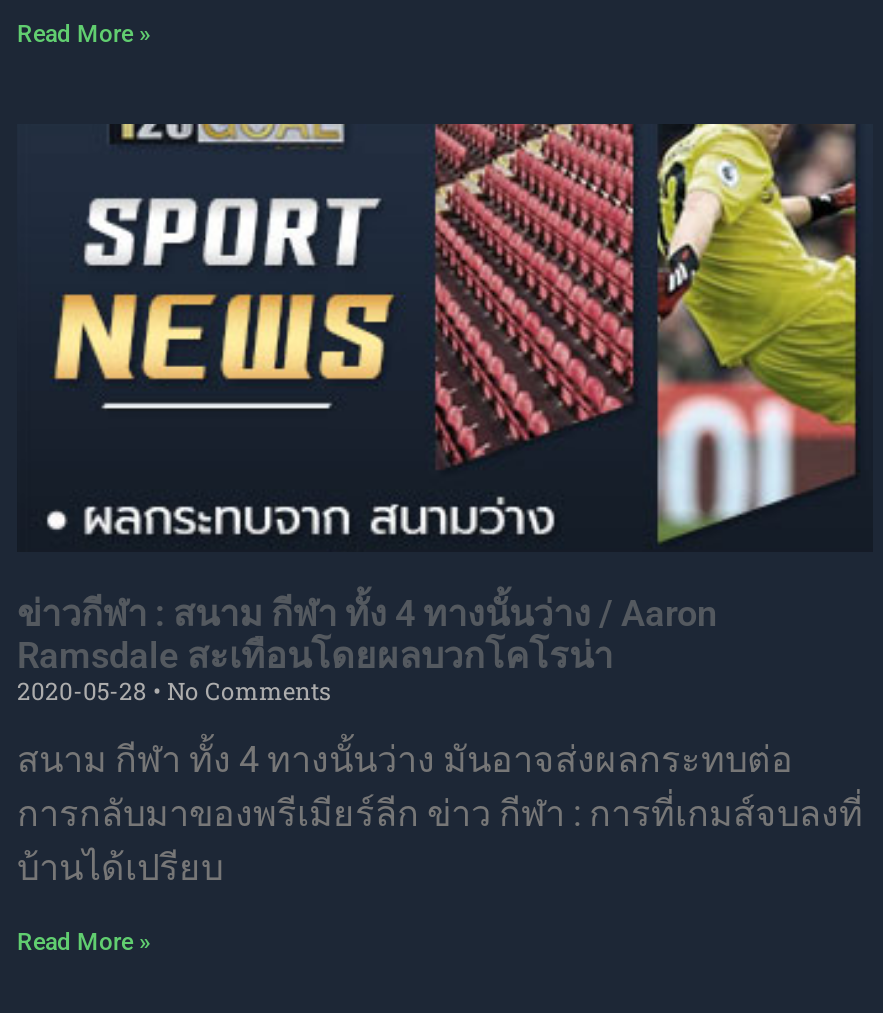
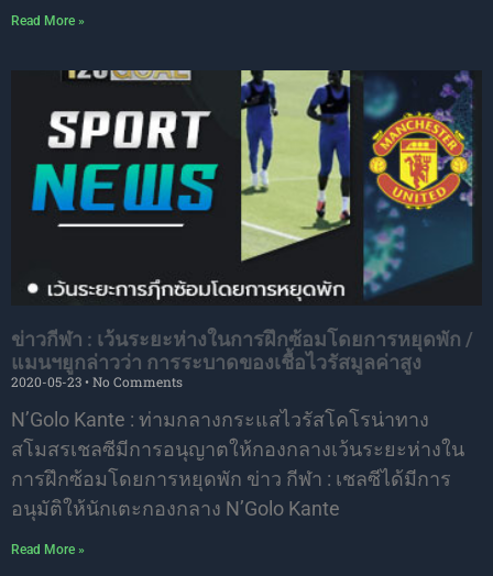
[17,122,869,706] [image] | ข่าวกีฬา : สนาม กีฬา ทั้ง 4 ทางนั้นว่าง / Aaron | Ramsdale สะเทือนโดยผลบวกโคโรน่า | 2020-05-28 No Comments -> [11,69,480,390] [image] | ข่าวกีฬา : เว้นระยะห่างในการฝึกซ้อมโดยการหยุดพัก / | แมนฯยูกล่าวว่า การระบาดของเชื้อไวรัสมูลค่าสูง | 2020-05-23 No Comments
[17,738,863,888] สนาม กีฬา ทั้ง 4 ทางนั้นว่าง มันอาจส่งผลกระทบต่อ | การกลับมาของพรีเมียร์ลีก ข่าว กีฬา : การที่เกมส์จบลงที่ | บ้านได้เปรียบ -> [11,408,464,520] N’Golo Kante : ท่ามกลางกระแสไวรัสโคโรน่าทาง | สโมสรเชลซีมีการอนุญาตให้กองกลางเว้นระยะห่างใน | การฝึกซ้อมโดยการหยุดพัก ข่าว กีฬา : เชลซีได้มีการ | อนุมัติให้นักเตะกองกลาง N’Golo Kante

